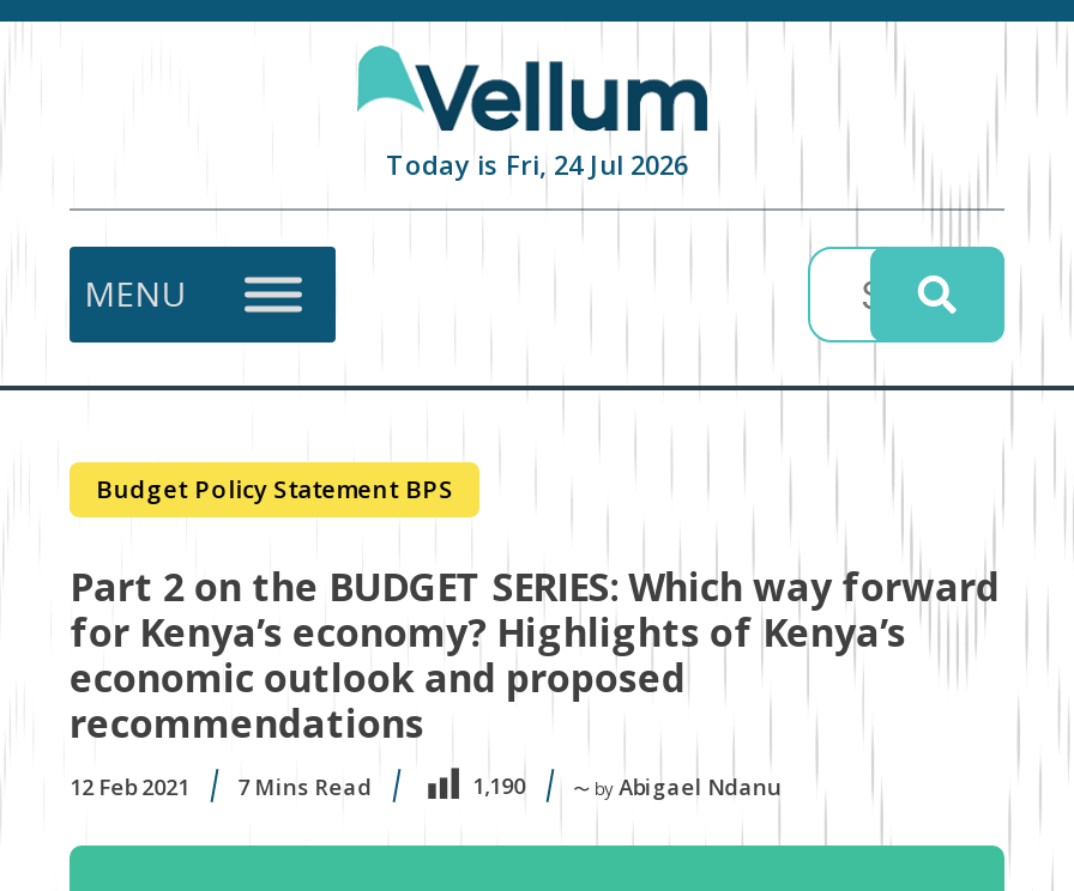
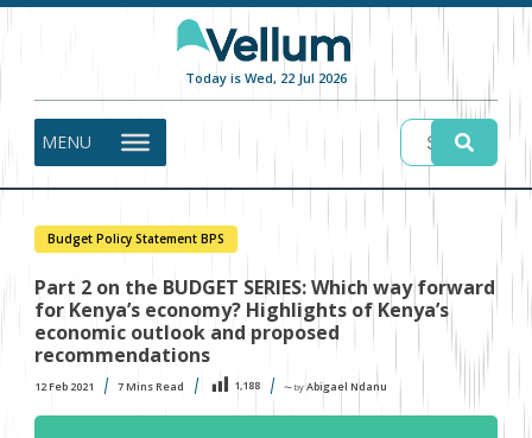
[386,146,688,182] Today is Fri, 24 Jul 2026 -> [185,69,347,87] Today is Wed, 22 Jul 2026
[473,770,782,803] 1,190 〜 by Abigael Ndanu -> [234,378,387,394] 1,188 〜 by Abigael Ndanu

